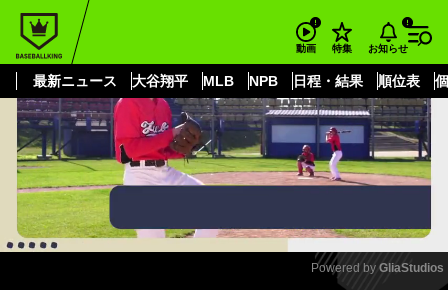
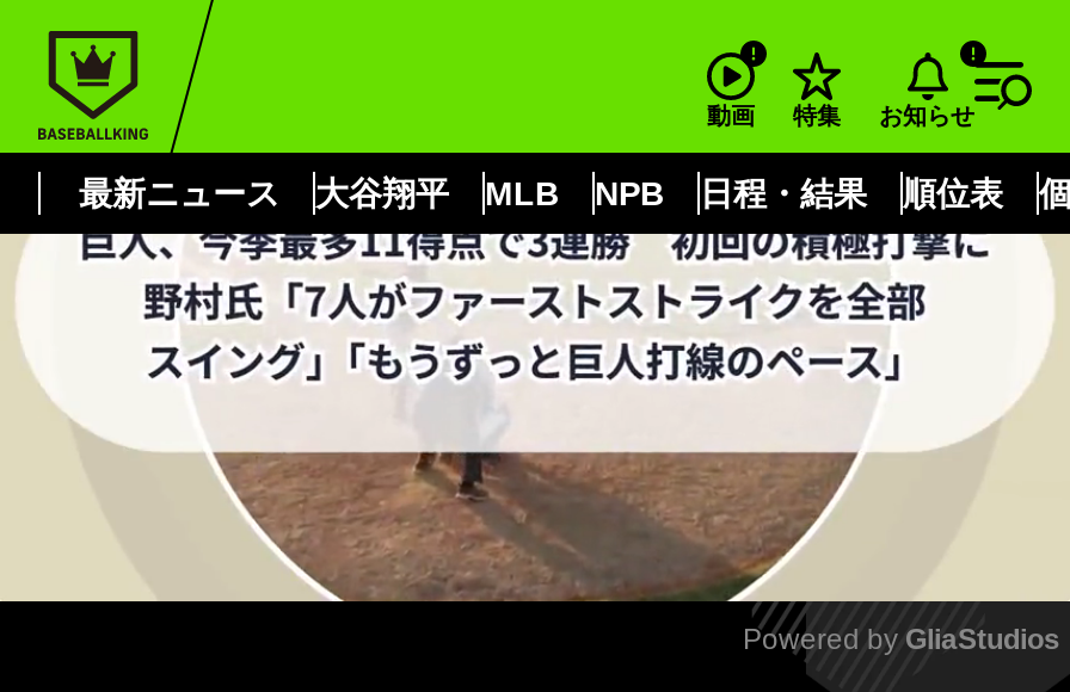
[6,97,445,253] [image] -> [17,231,1063,604] [image]

